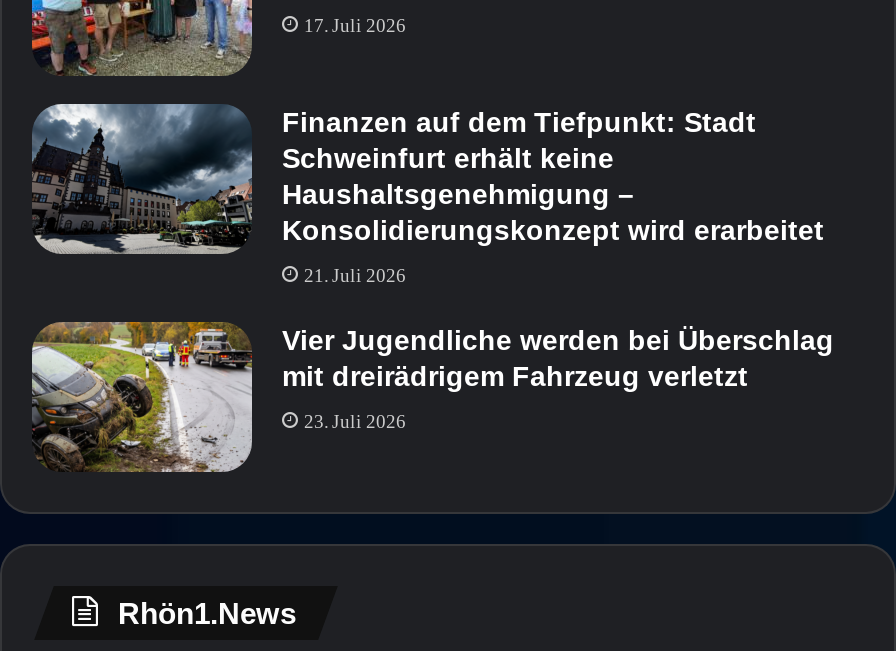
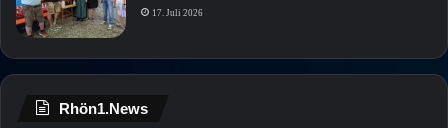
[32,102,834,432] [image] | Finanzen auf dem Tiefpunkt: Stadt | Schweinfurt erhält keine | Haushaltsgenehmigung – | Konsolidierungskonzept wird erarbeitet | 21. Juli 2026 | Vier Jugendliche werden bei Überschlag | mit dreirädrigem Fahrzeug verletzt | 23. Juli 2026 -> none
[30,320,252,472] [image] -> none

